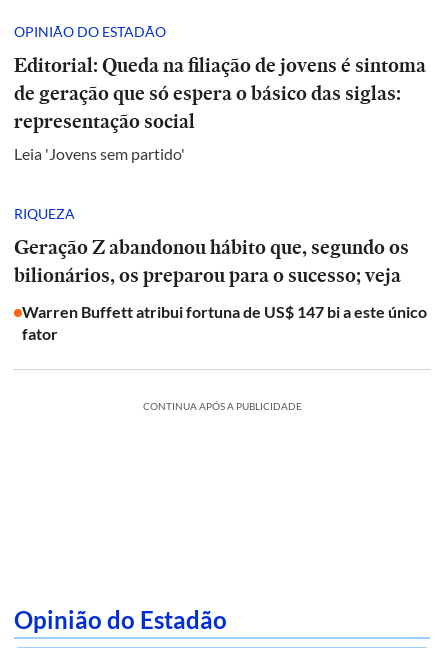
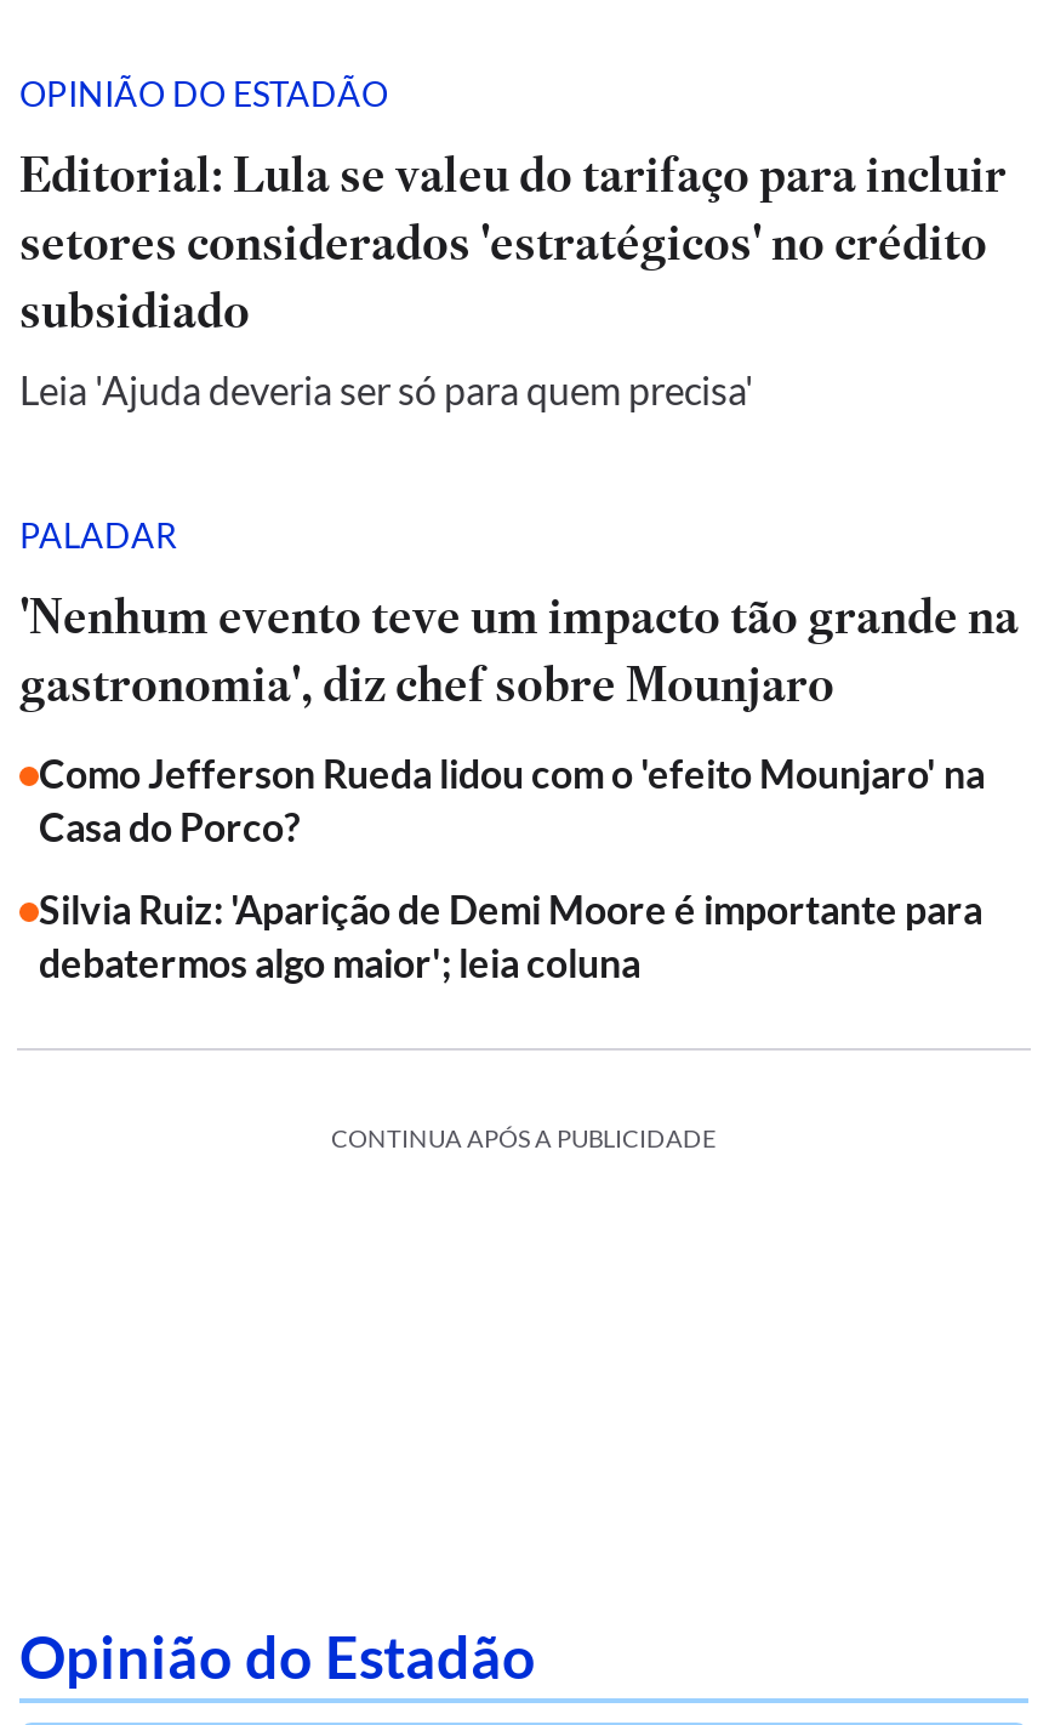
[14,51,427,343] Editorial: Queda na filiação de jovens é sintoma | de geração que só espera o básico das siglas: | representação social | Leia 'Jovens sem partido' | RIQUEZA | Geração Z abandonou hábito que, segundo os | bilionários, os preparou para o sucesso; veja | Warren Buffett atribui fortuna de US$ 147 bi a este único | fator -> [19,141,1019,985] Editorial: Lula se valeu do tarifaço para incluir | setores considerados 'estratégicos' no crédito | subsidiado | Leia 'Ajuda deveria ser só para quem precisa' | PALADAR | 'Nenhum evento teve um impacto tão grande na | gastronomia', diz chef sobre Mounjaro | Como Jefferson Rueda lidou com o 'efeito Mounjaro' na | Casa do Porco? | Silvia Ruiz: 'Aparição de Demi Moore é importante para | debatermos algo maior'; leia coluna

